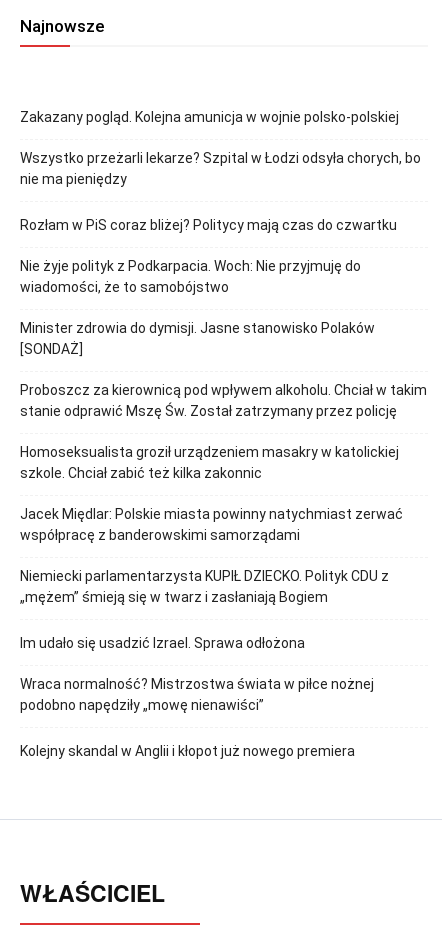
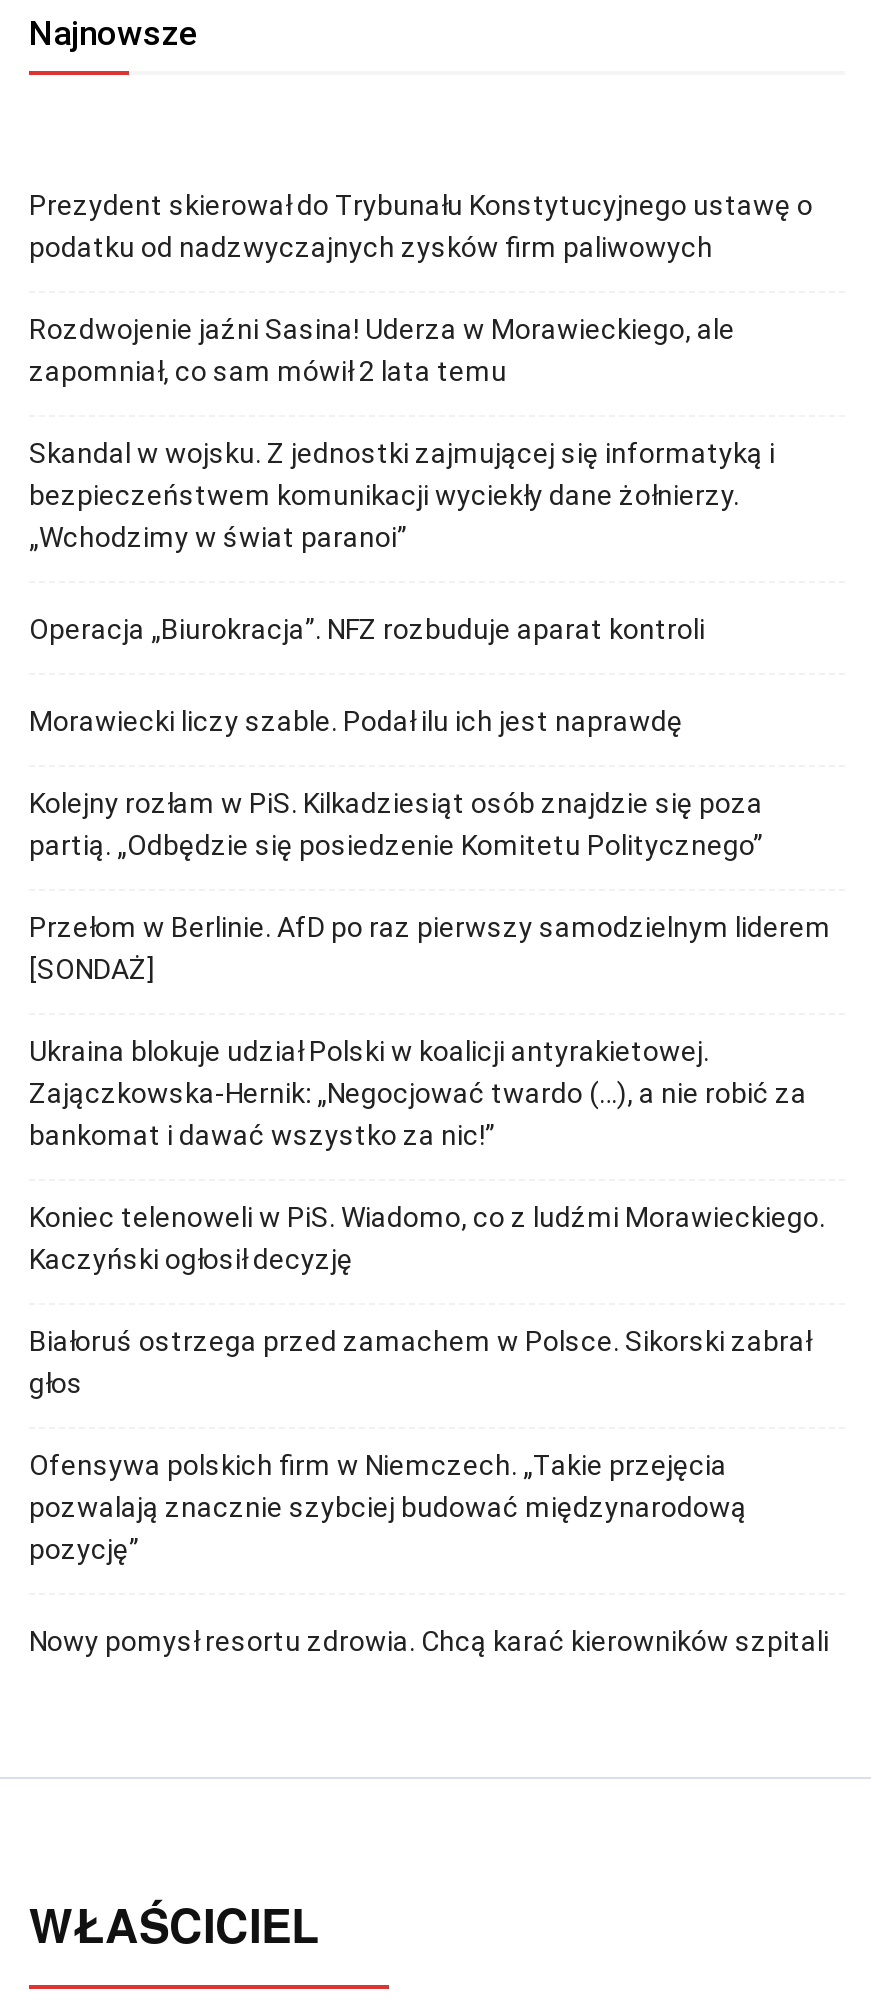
[20,109,421,336] Zakazany pogląd. Kolejna amunicja w wojnie polsko-polskiej | Wszystko przeżarli lekarze? Szpital w Łodzi odsyła chorych, bo | nie ma pieniędzy | Rozłam w PiS coraz bliżej? Politycy mają czas do czwartku | Nie żyje polityk z Podkarpacia. Woch: Nie przyjmuję do | wiadomości, że to samobójstwo | Minister zdrowia do dymisji. Jasne stanowisko Polaków -> [29,190,831,944] Prezydent skierował do Trybunału Konstytucyjnego ustawę o | podatku od nadzwyczajnych zysków firm paliwowych | Rozdwojenie jaźni Sasina! Uderza w Morawieckiego, ale | zapomniał, co sam mówił 2 lata temu | Skandal w wojsku. Z jednostki zajmującej się informatyką i | bezpieczeństwem komunikacji wyciekły dane żołnierzy. | „Wchodzimy w świat paranoi” | Operacja „Biurokracja”. NFZ rozbuduje aparat kontroli | Morawiecki liczy szable. Podał ilu ich jest naprawdę | Kolejny rozłam w PiS. Kilkadziesiąt osób znajdzie się poza | partią. „Odbędzie się posiedzenie Komitetu Politycznego” | Przełom w Berlinie. AfD po raz pierwszy samodzielnym liderem
moved [20,341,83,357] -> [29,954,155,986]: [SONDAŻ]
[20,382,427,759] Proboszcz za kierownicą pod wpływem alkoholu. Chciał w takim | stanie odprawić Mszę Św. Został zatrzymany przez policję | Homoseksualista groził urządzeniem masakry w katolickiej | szkole. Chciał zabić też kilka zakonnic | Jacek Międlar: Polskie miasta powinny natychmiast zerwać | współpracę z banderowskimi samorządami | Niemiecki parlamentarzysta KUPIŁ DZIECKO. Polityk CDU z | „mężem” śmieją się w twarz i zasłaniają Bogiem | Im udało się usadzić Izrael. Sprawa odłożona | Wraca normalność? Mistrzostwa świata w piłce nożnej | podobno napędziły „mowę nienawiści” | Kolejny skandal w Anglii i kłopot już nowego premiera -> [29,1036,829,1658] Ukraina blokuje udział Polski w koalicji antyrakietowej. | Zajączkowska-Hernik: „Negocjować twardo (…), a nie robić za | bankomat i dawać wszystko za nic!” | Koniec telenoweli w PiS. Wiadomo, co z ludźmi Morawieckiego. | Kaczyński ogłosił decyzję | Białoruś ostrzega przed zamachem w Polsce. Sikorski zabrał | głos | Ofensywa polskich firm w Niemczech. „Takie przejęcia | pozwalają znacznie szybciej budować międzynarodową | pozycję” | Nowy pomysł resortu zdrowia. Chcą karać kierowników szpitali

